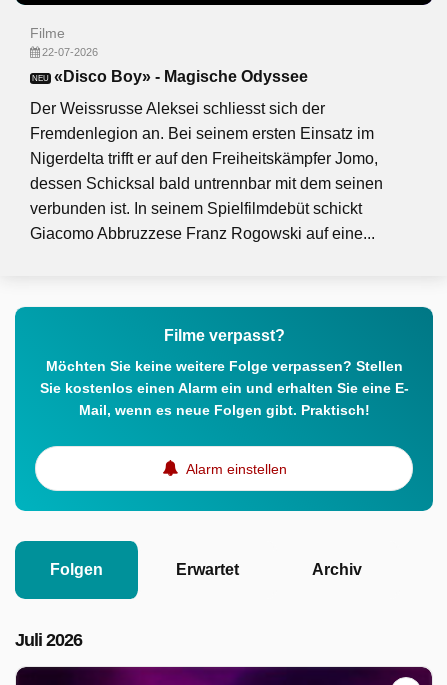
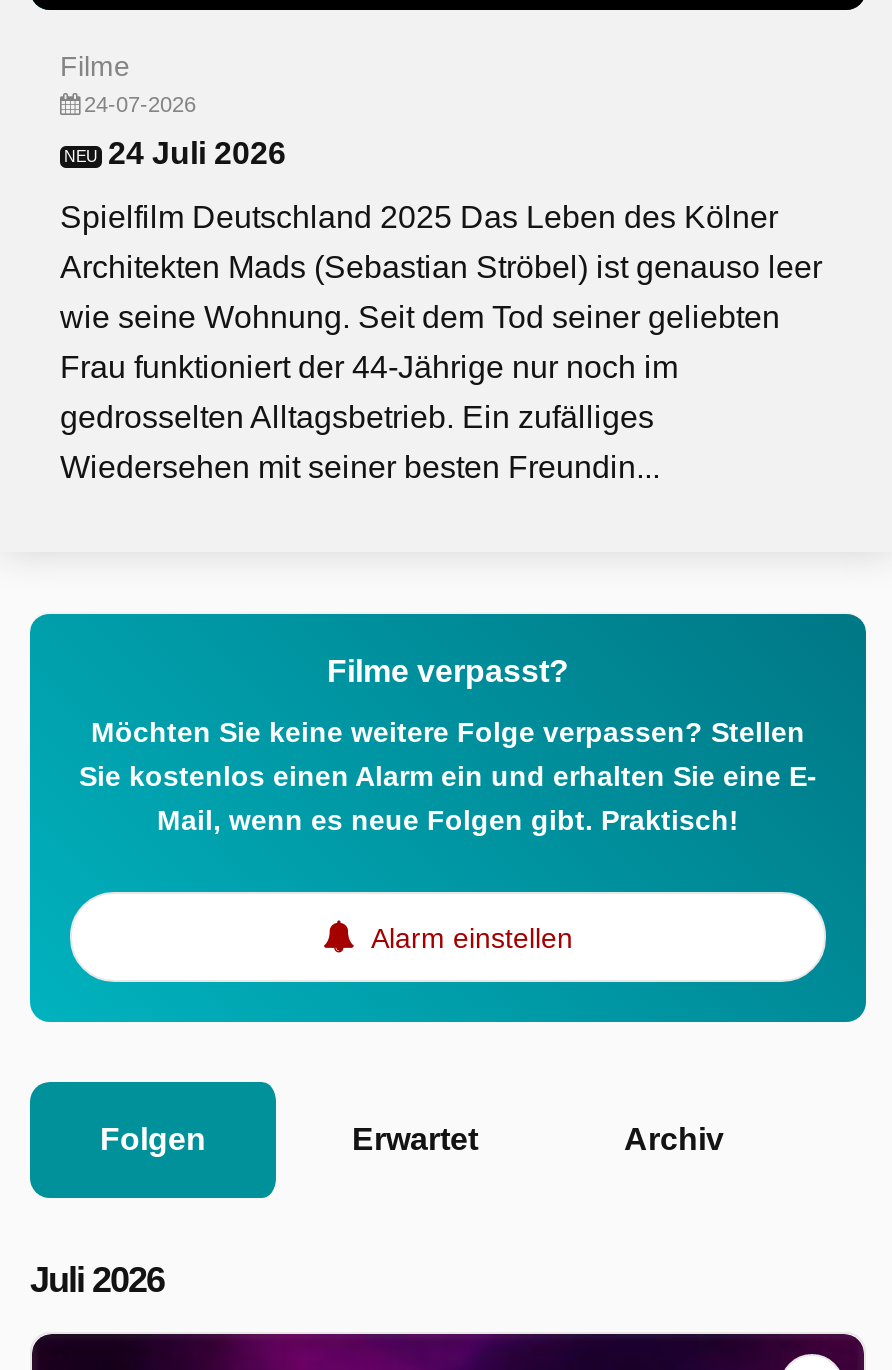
[42,46,98,58] 22-07-2026 -> [84,92,196,116] 24-07-2026
[32,68,308,85] NEU «Disco Boy» - Magische Odyssee -> [64,136,286,170] NEU 24 Juli 2026
[30,100,325,117] Der Weissrusse Aleksei schliesst sich der -> [60,200,778,234] Spielfilm Deutschland 2025 Das Leben des Kölner
[30,125,374,142] Fremdenlegion an. Bei seinem ersten Einsatz im -> [60,250,822,284] Architekten Mads (Sebastian Ströbel) ist genauso leer
[30,150,378,167] Nigerdelta trifft er auf den Freiheitskämpfer Jomo, -> [60,300,780,334] wie seine Wohnung. Seit dem Tod seiner geliebten
[30,175,383,192] dessen Schicksal bald untrennbar mit dem seinen -> [60,350,678,384] Frau funktioniert der 44-Jährige nur noch im
[30,200,362,217] verbunden ist. In seinem Spielfilmdebüt schickt -> [60,400,654,434] gedrosselten Alltagsbetrieb. Ein zufälliges
[30,225,375,242] Giacomo Abbruzzese Franz Rogowski auf eine... -> [60,450,660,484] Wiedersehen mit seiner besten Freundin...

